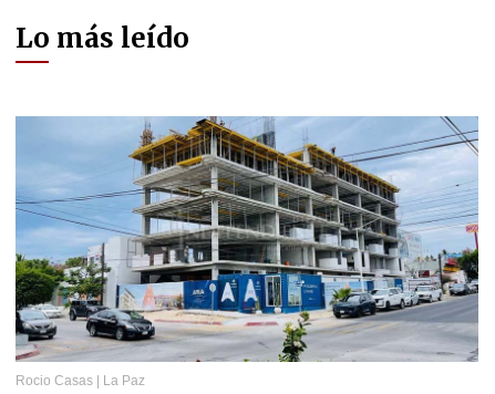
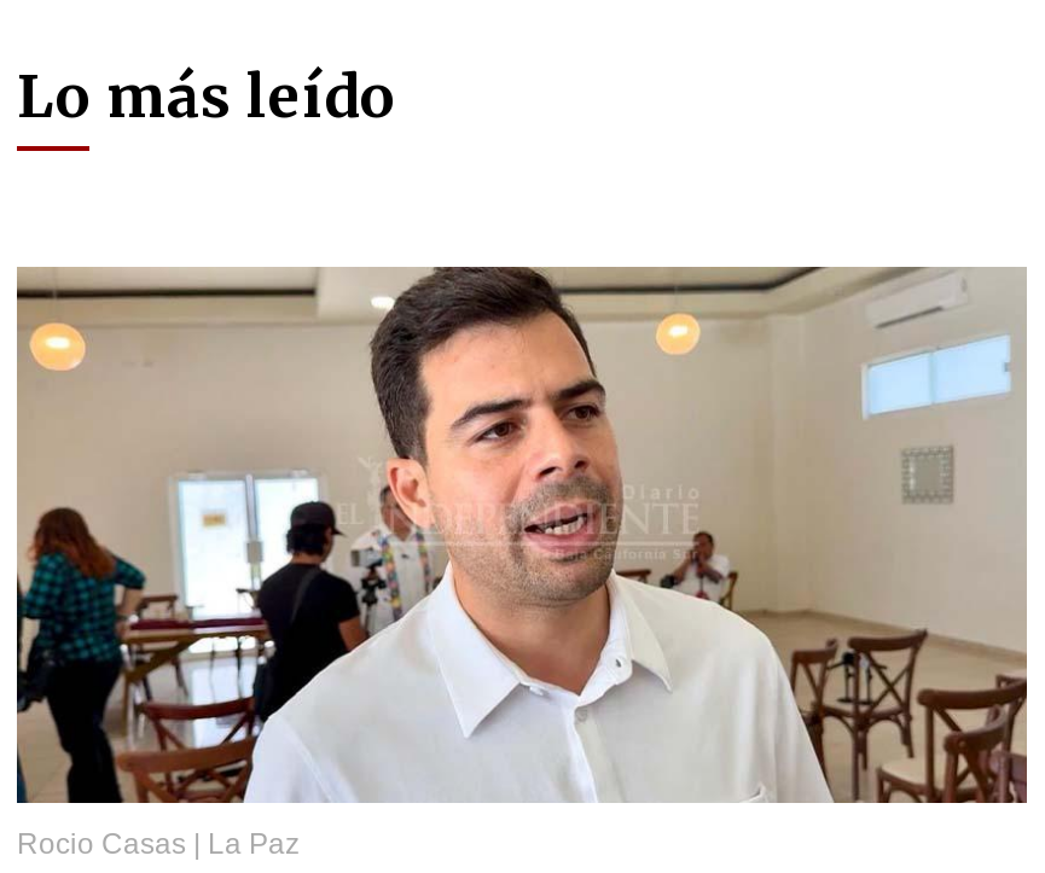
[14,116,478,363] [image] -> [14,264,1029,805] [image]

